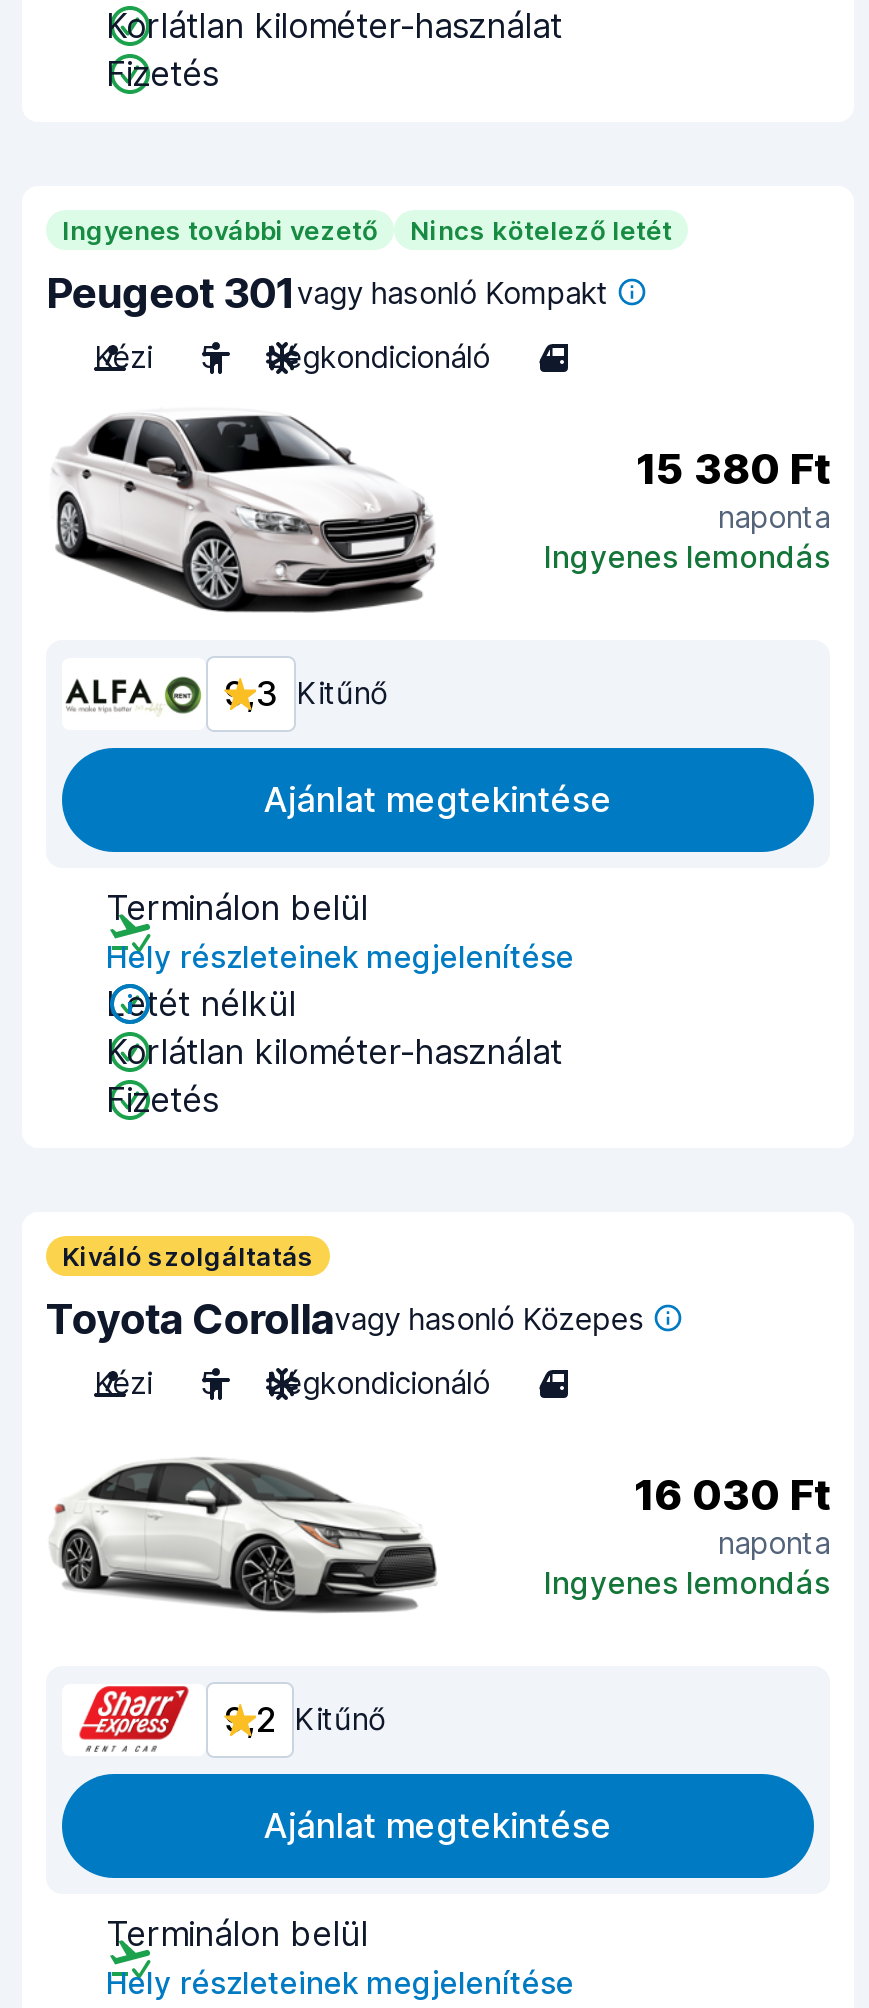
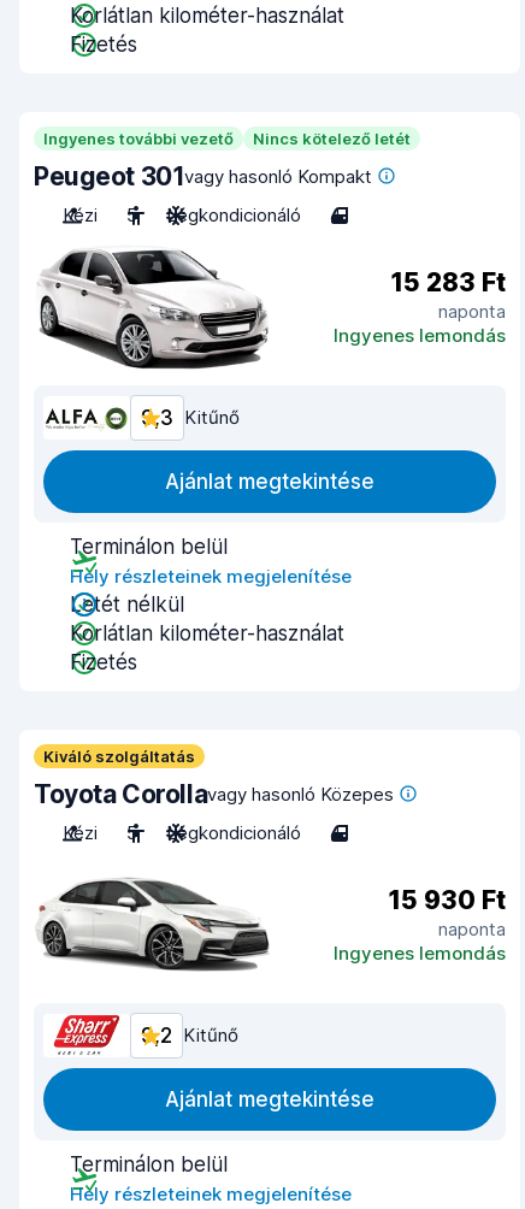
[636,443,830,493] 15 380 Ft -> [391,267,506,297] 15 283 Ft
[634,1469,830,1519] 16 030 Ft -> [389,884,506,915] 15 930 Ft

